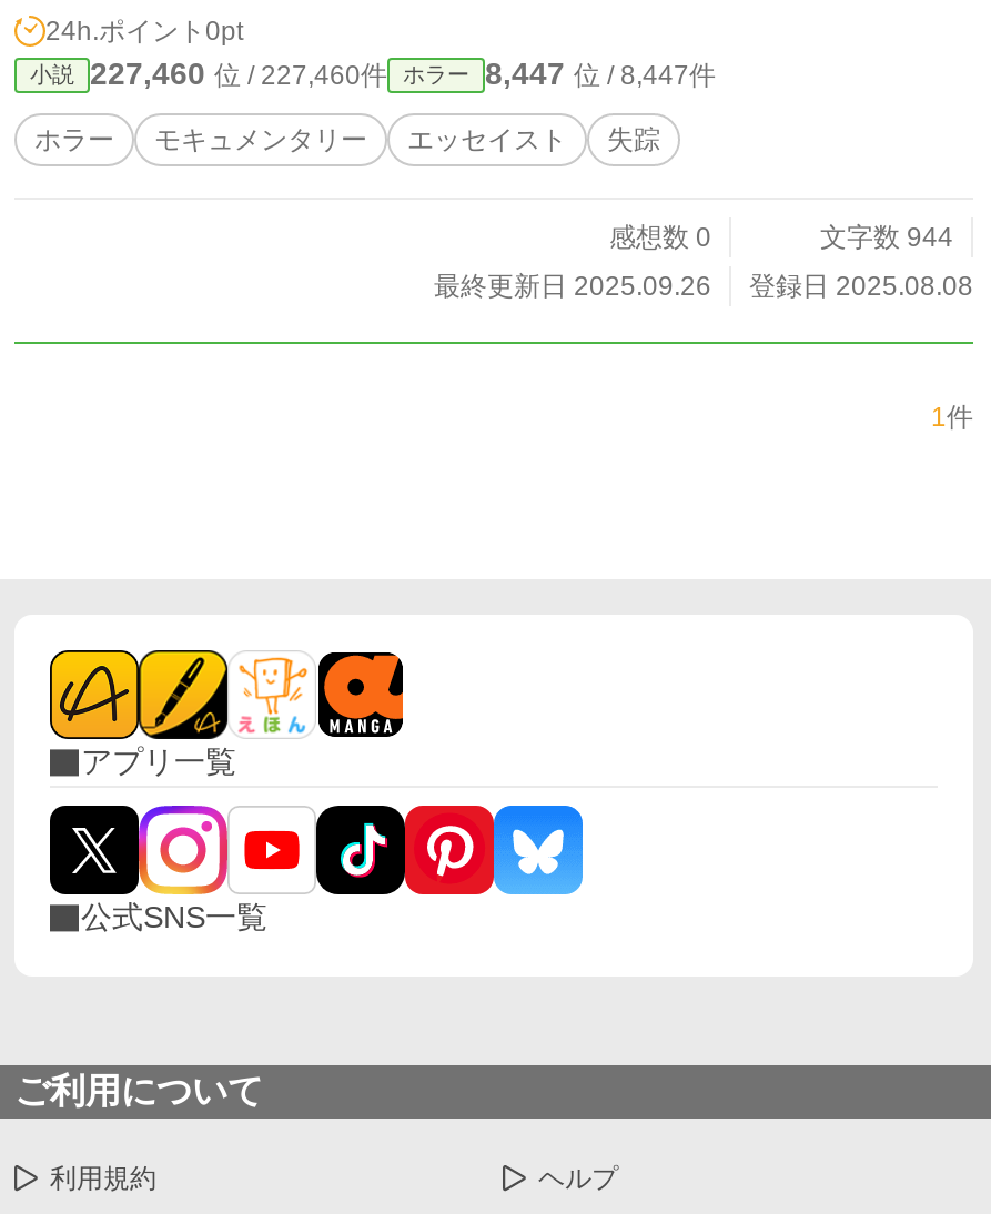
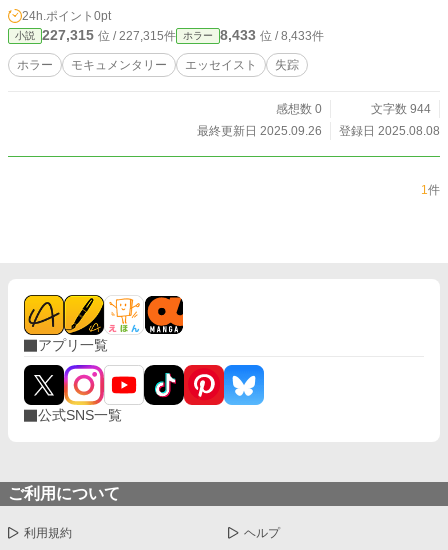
[90,55,387,91] 227,460位 / 227,460件 -> [42,27,176,43] 227,315位 / 227,315件
[485,55,716,91] 8,447位 / 8,447件 -> [220,27,324,43] 8,433位 / 8,433件

